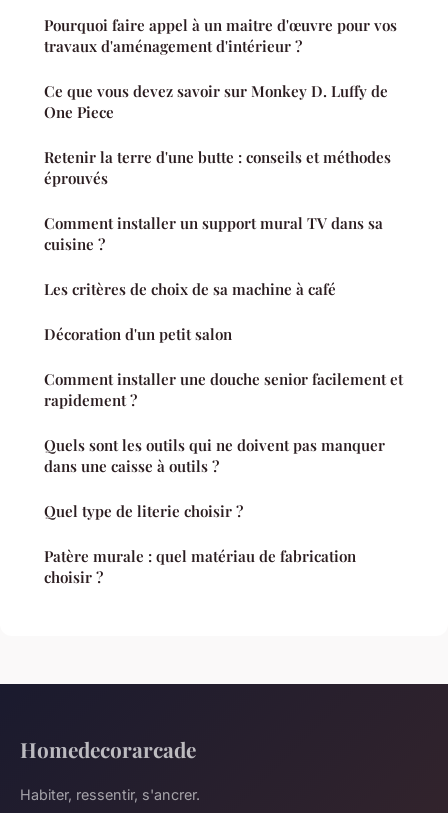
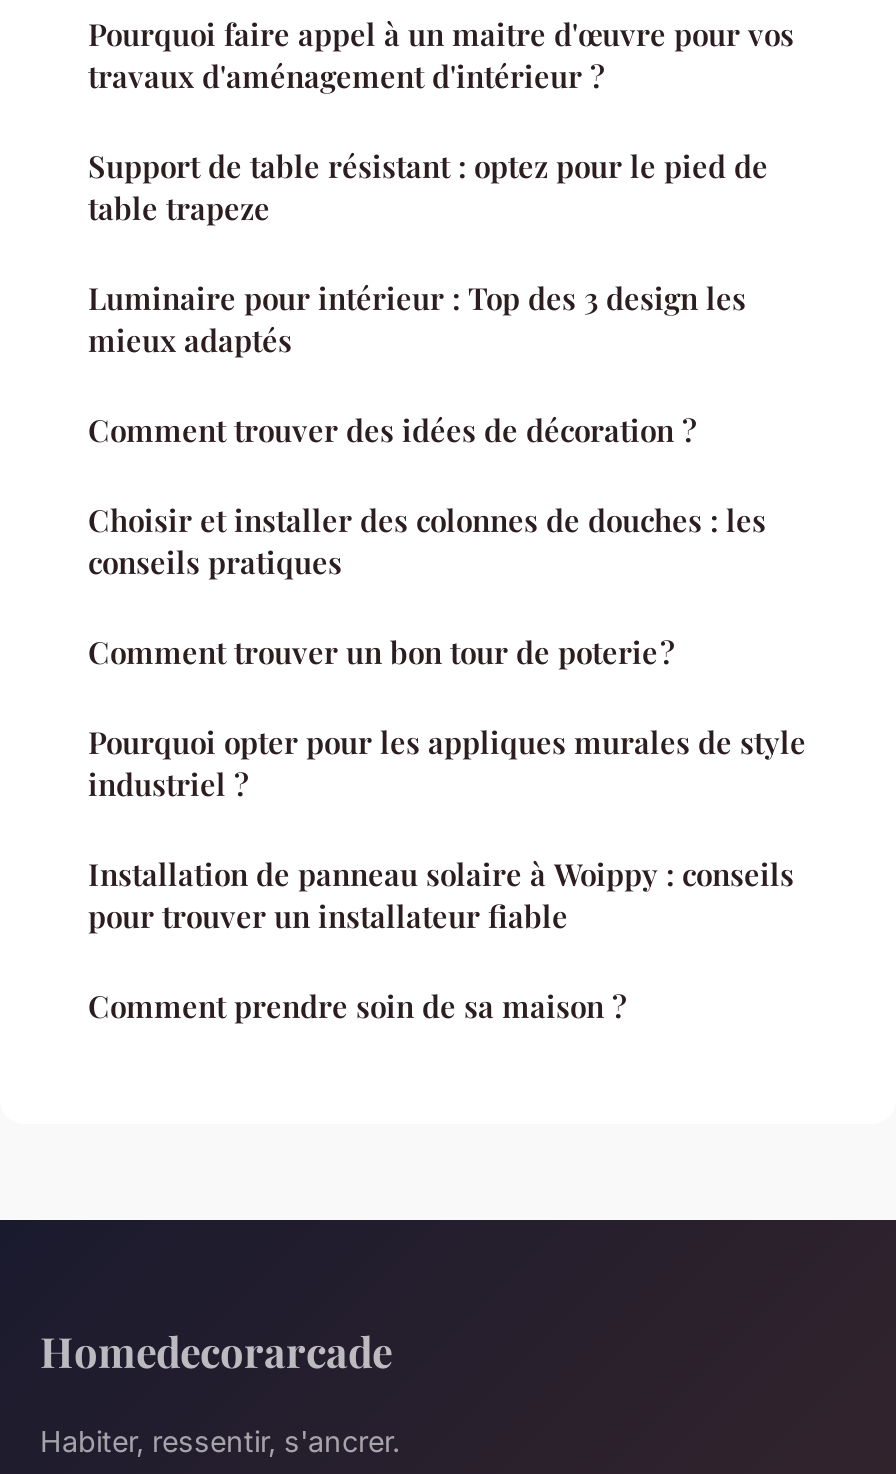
[44,81,403,587] Ce que vous devez savoir sur Monkey D. Luffy de | One Piece | Retenir la terre d'une butte : conseils et méthodes | éprouvés | Comment installer un support mural TV dans sa | cuisine ? | Les critères de choix de sa machine à café | Décoration d'un petit salon | Comment installer une douche senior facilement et | rapidement ? | Quels sont les outils qui ne doivent pas manquer | dans une caisse à outils ? | Quel type de literie choisir ? | Patère murale : quel matériau de fabrication | choisir ? -> [88,146,806,1026] Support de table résistant : optez pour le pied de | table trapeze | Luminaire pour intérieur : Top des 3 design les | mieux adaptés | Comment trouver des idées de décoration ? | Choisir et installer des colonnes de douches : les | conseils pratiques | Comment trouver un bon tour de poterie ? | Pourquoi opter pour les appliques murales de style | industriel ? | Installation de panneau solaire à Woippy : conseils | pour trouver un installateur fiable | Comment prendre soin de sa maison ?

